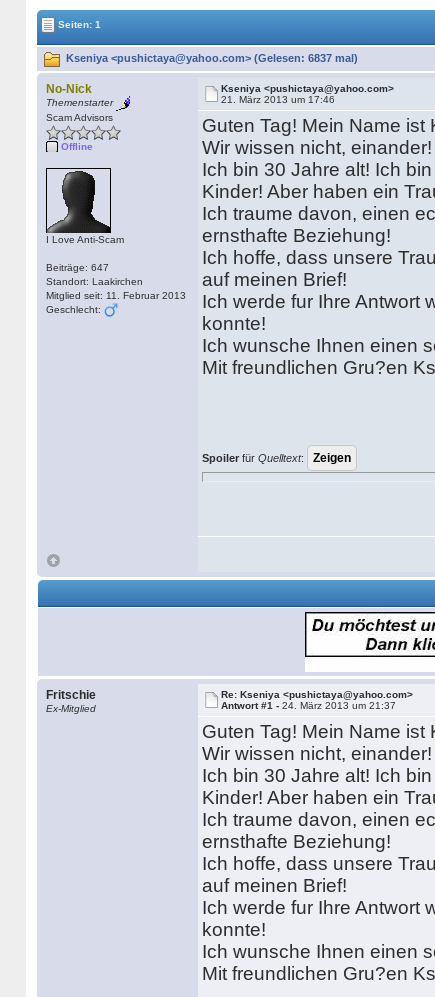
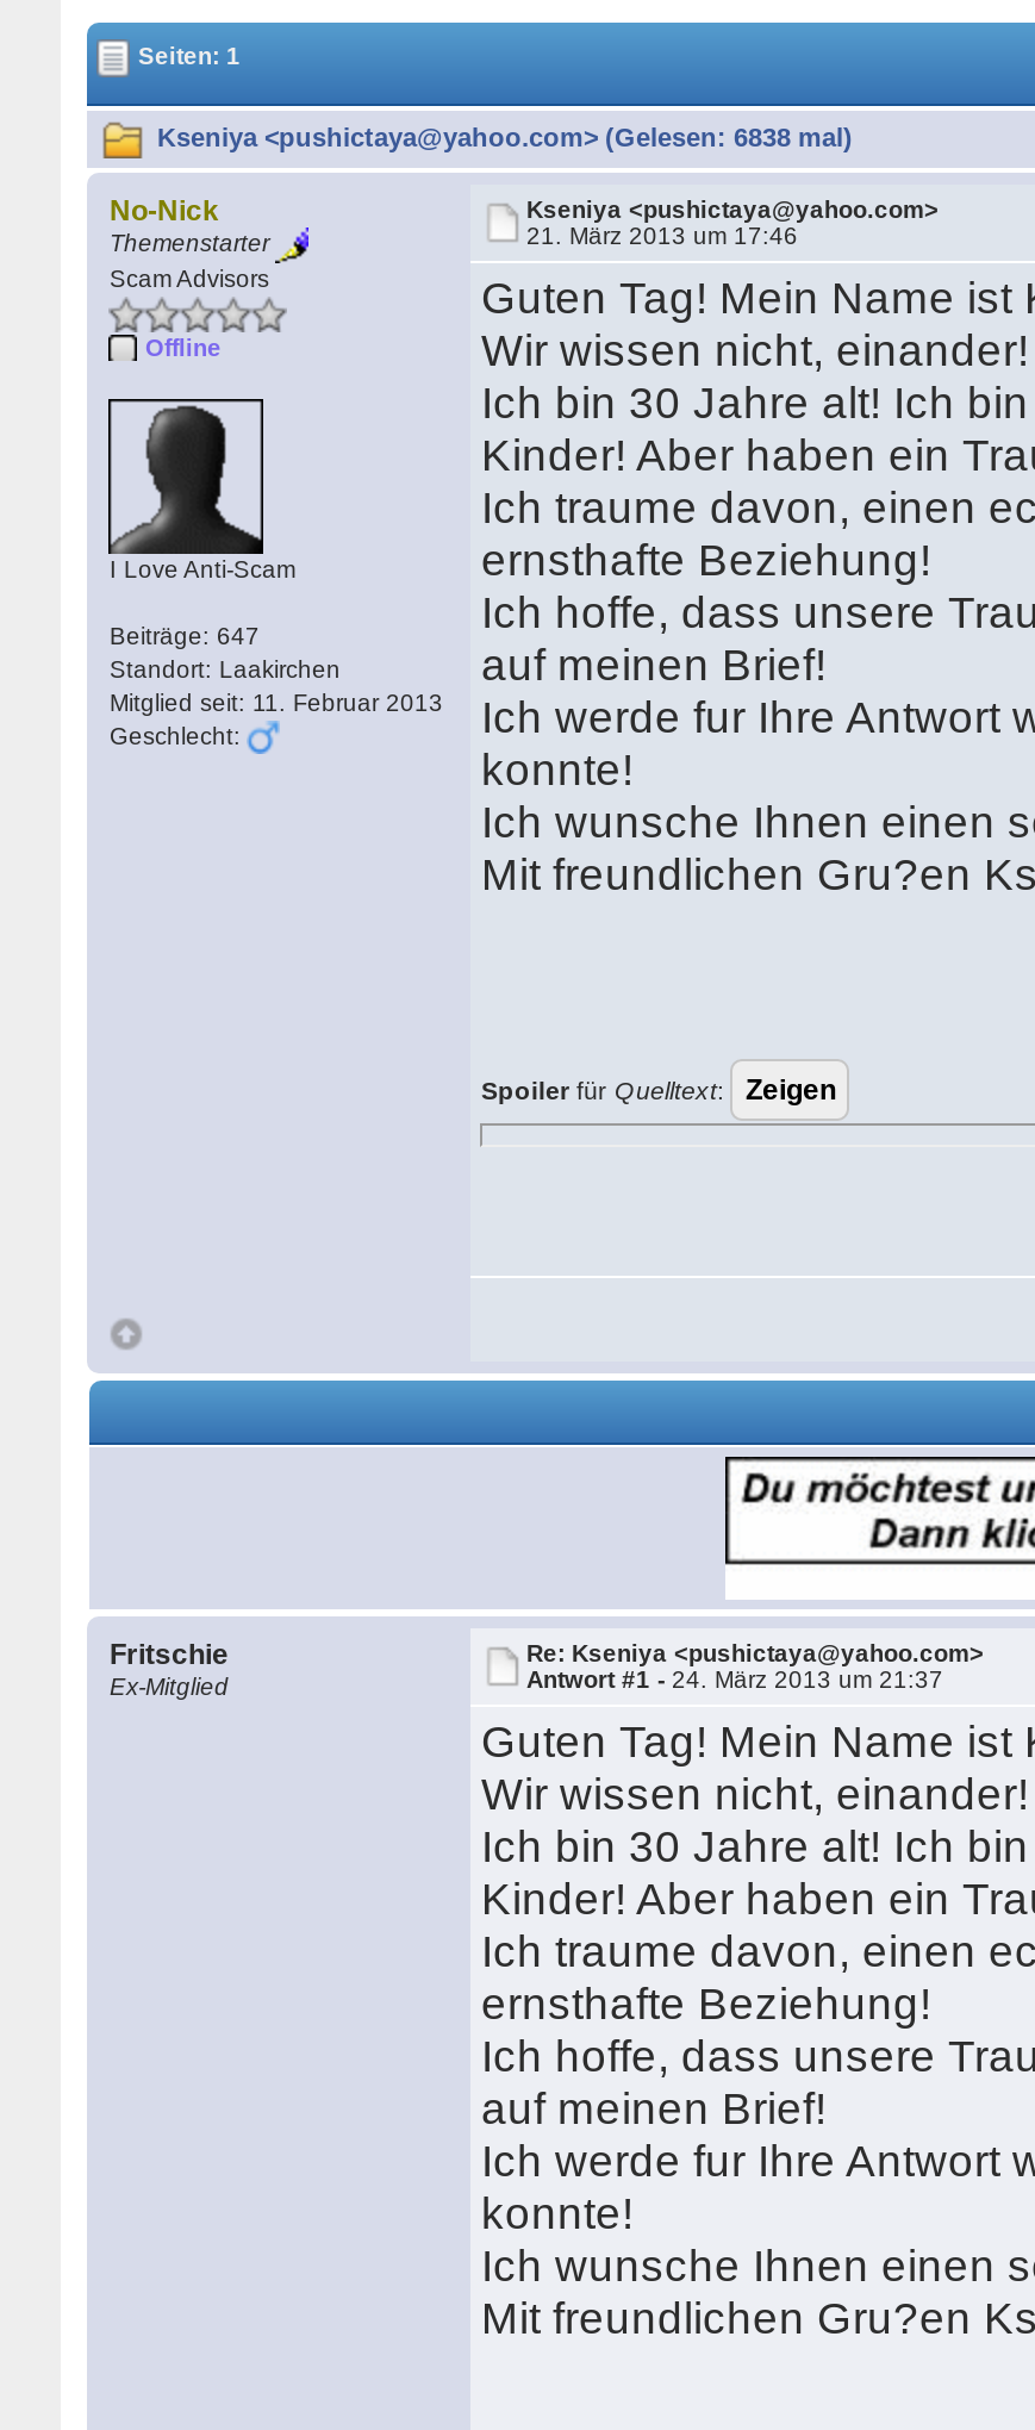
[63,52,358,64] Kseniya <pushictaya@yahoo.com> (Gelesen: 6837 mal) -> [150,122,853,151] Kseniya <pushictaya@yahoo.com> (Gelesen: 6838 mal)

